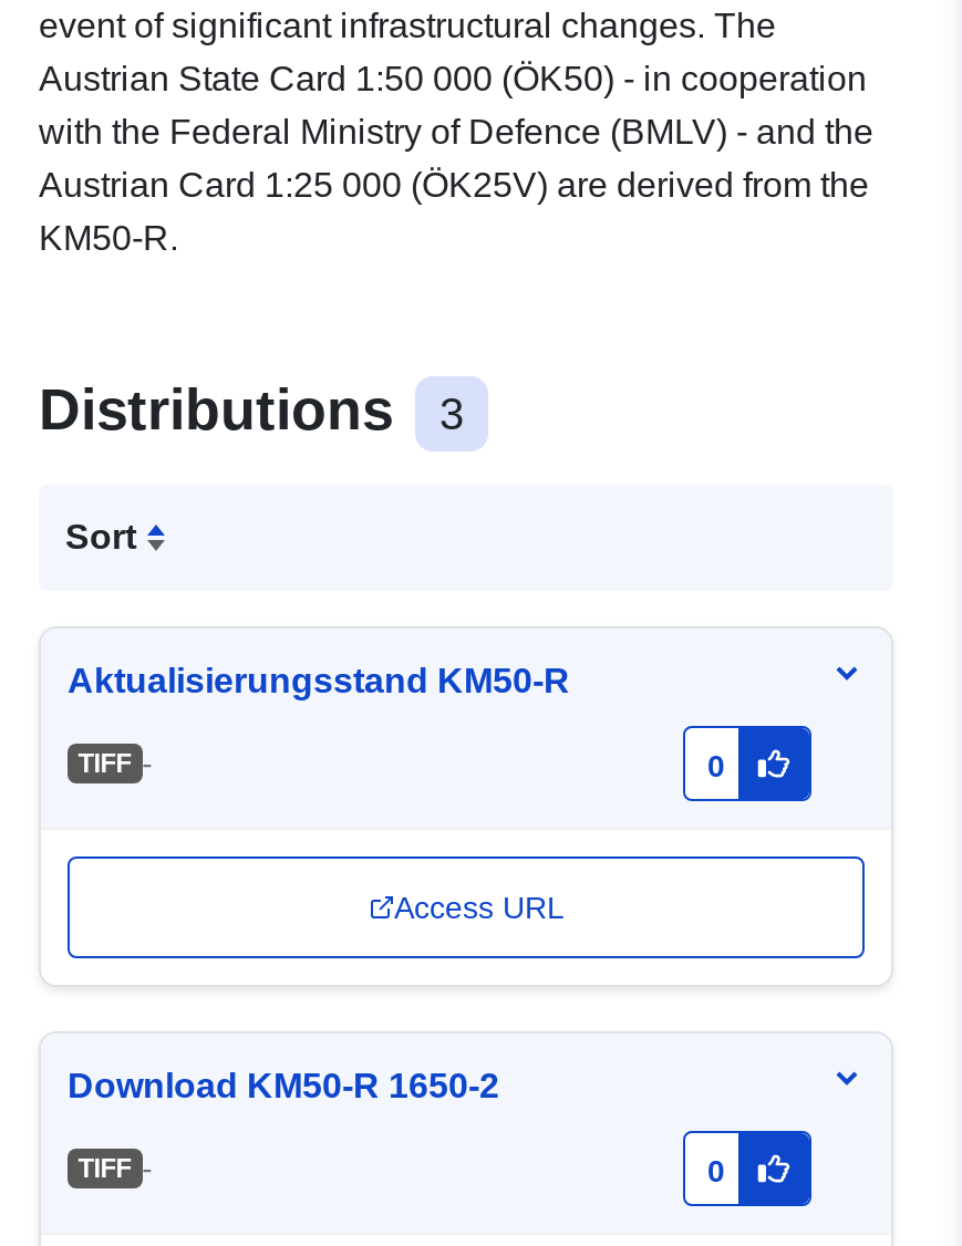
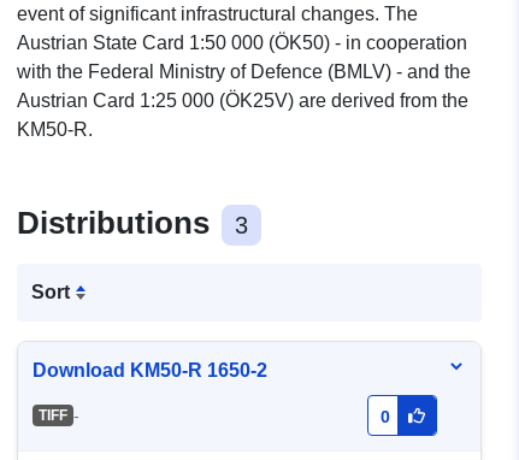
[68,662,725,784] Aktualisierungsstand KM50-R | TIFF - | 0 -> none
[394,890,565,926] Access URL -> none

